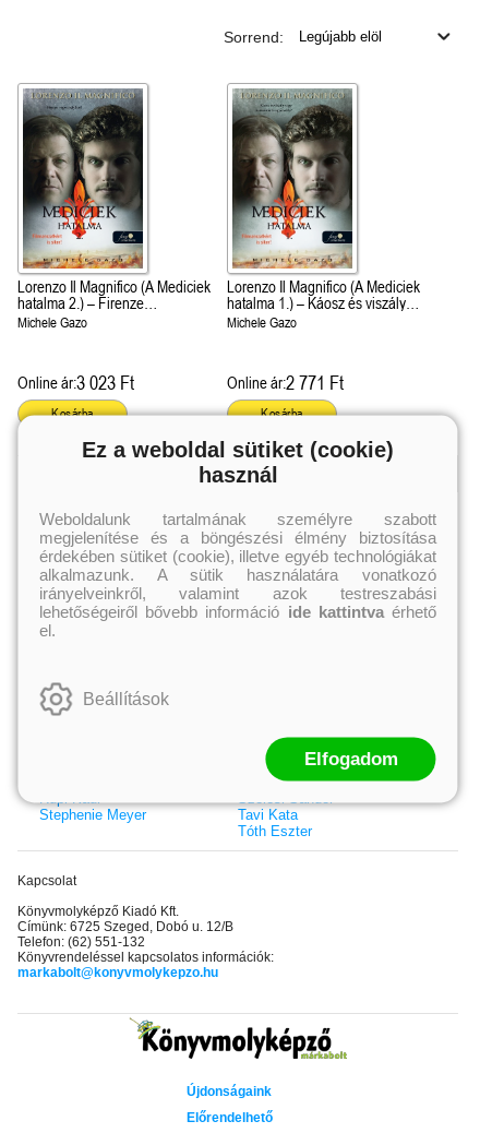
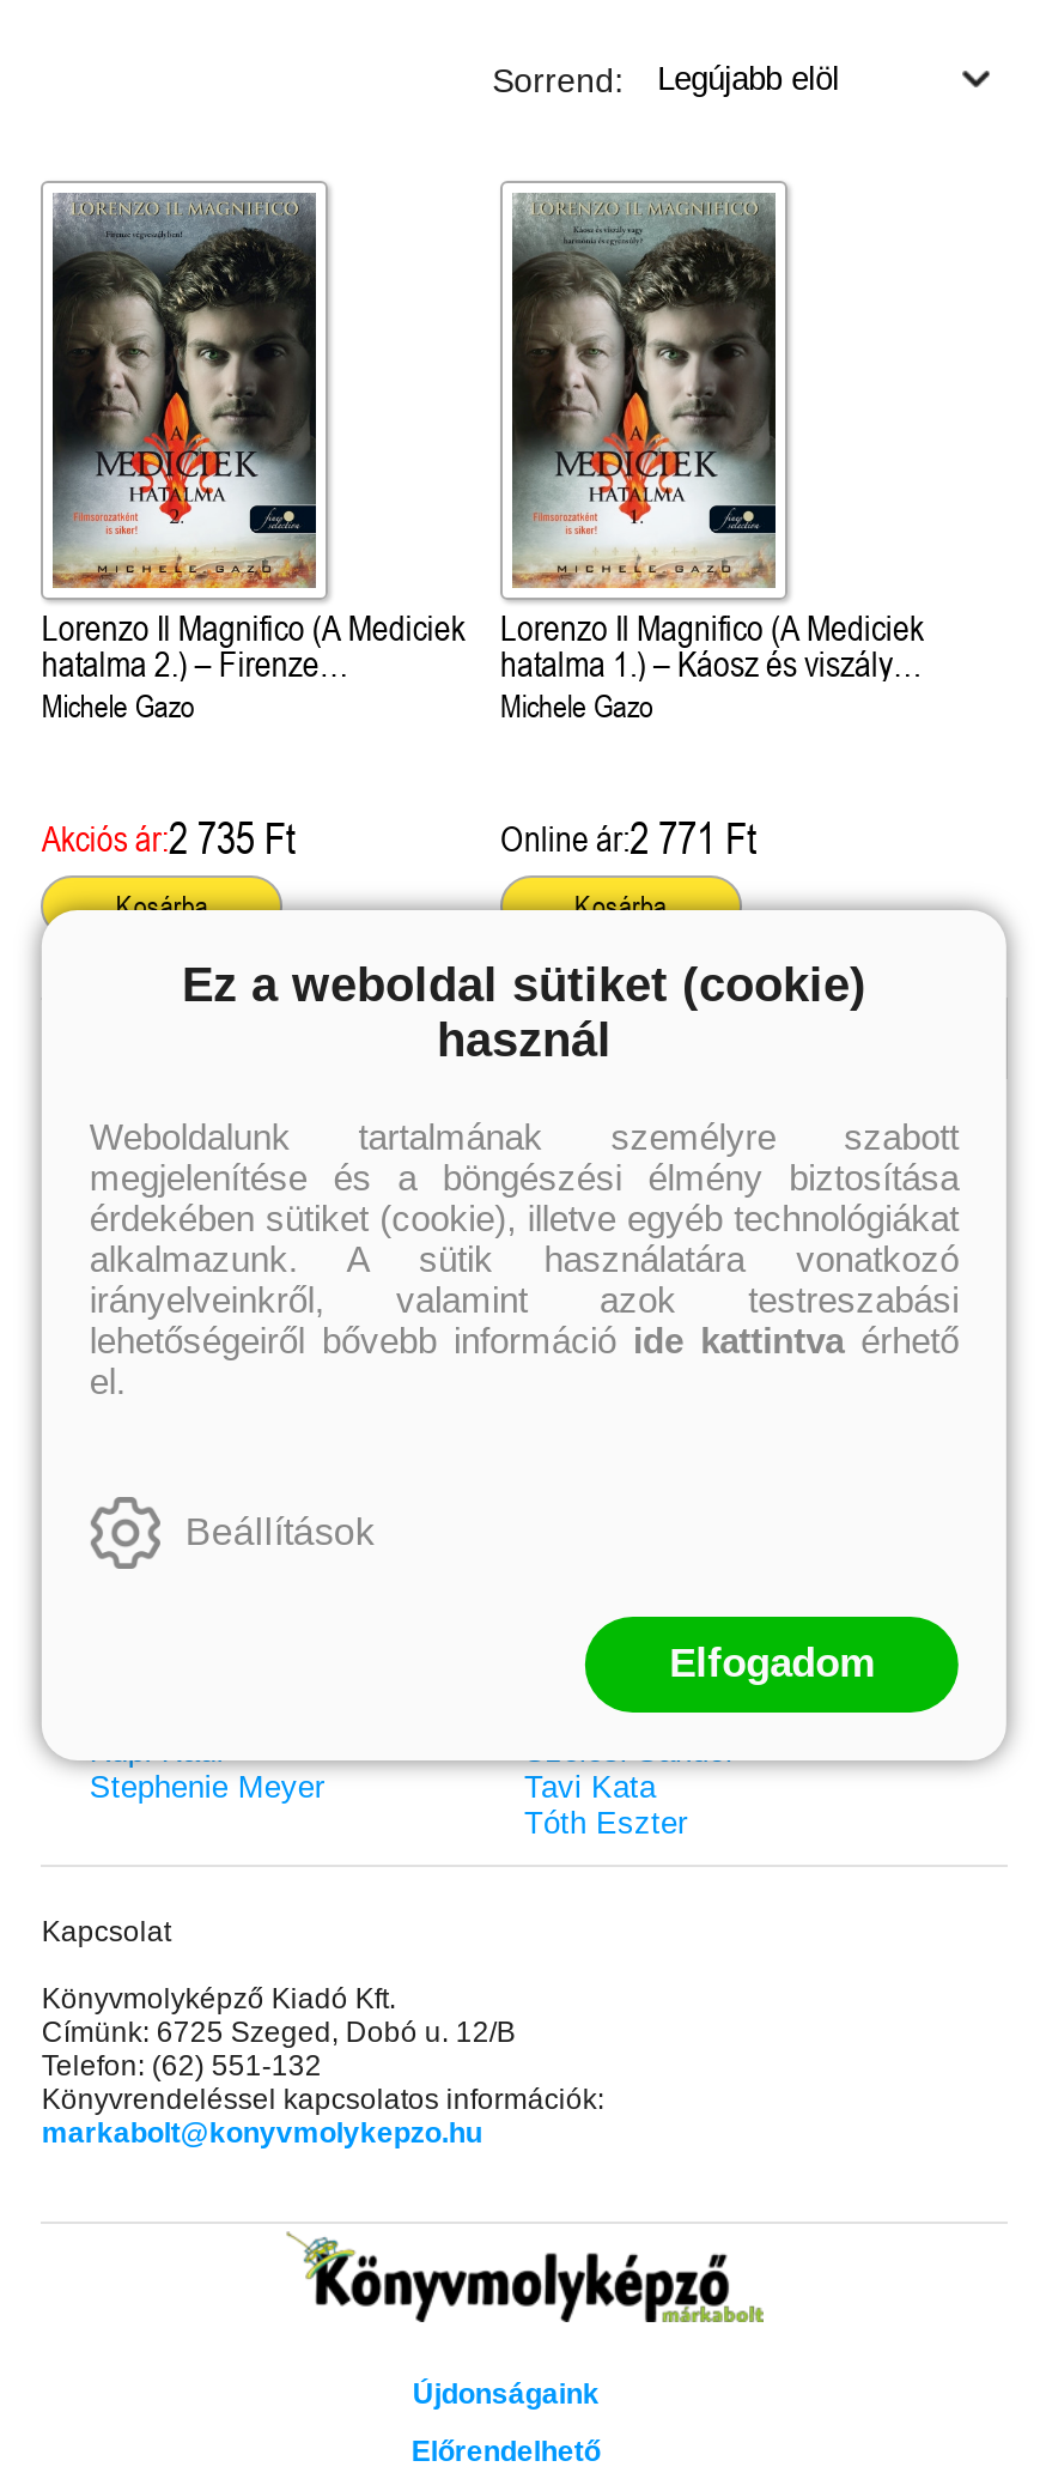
[18,371,135,394] Online ár:3 023 Ft -> [42,813,295,863] Akciós ár:2 735 Ft

